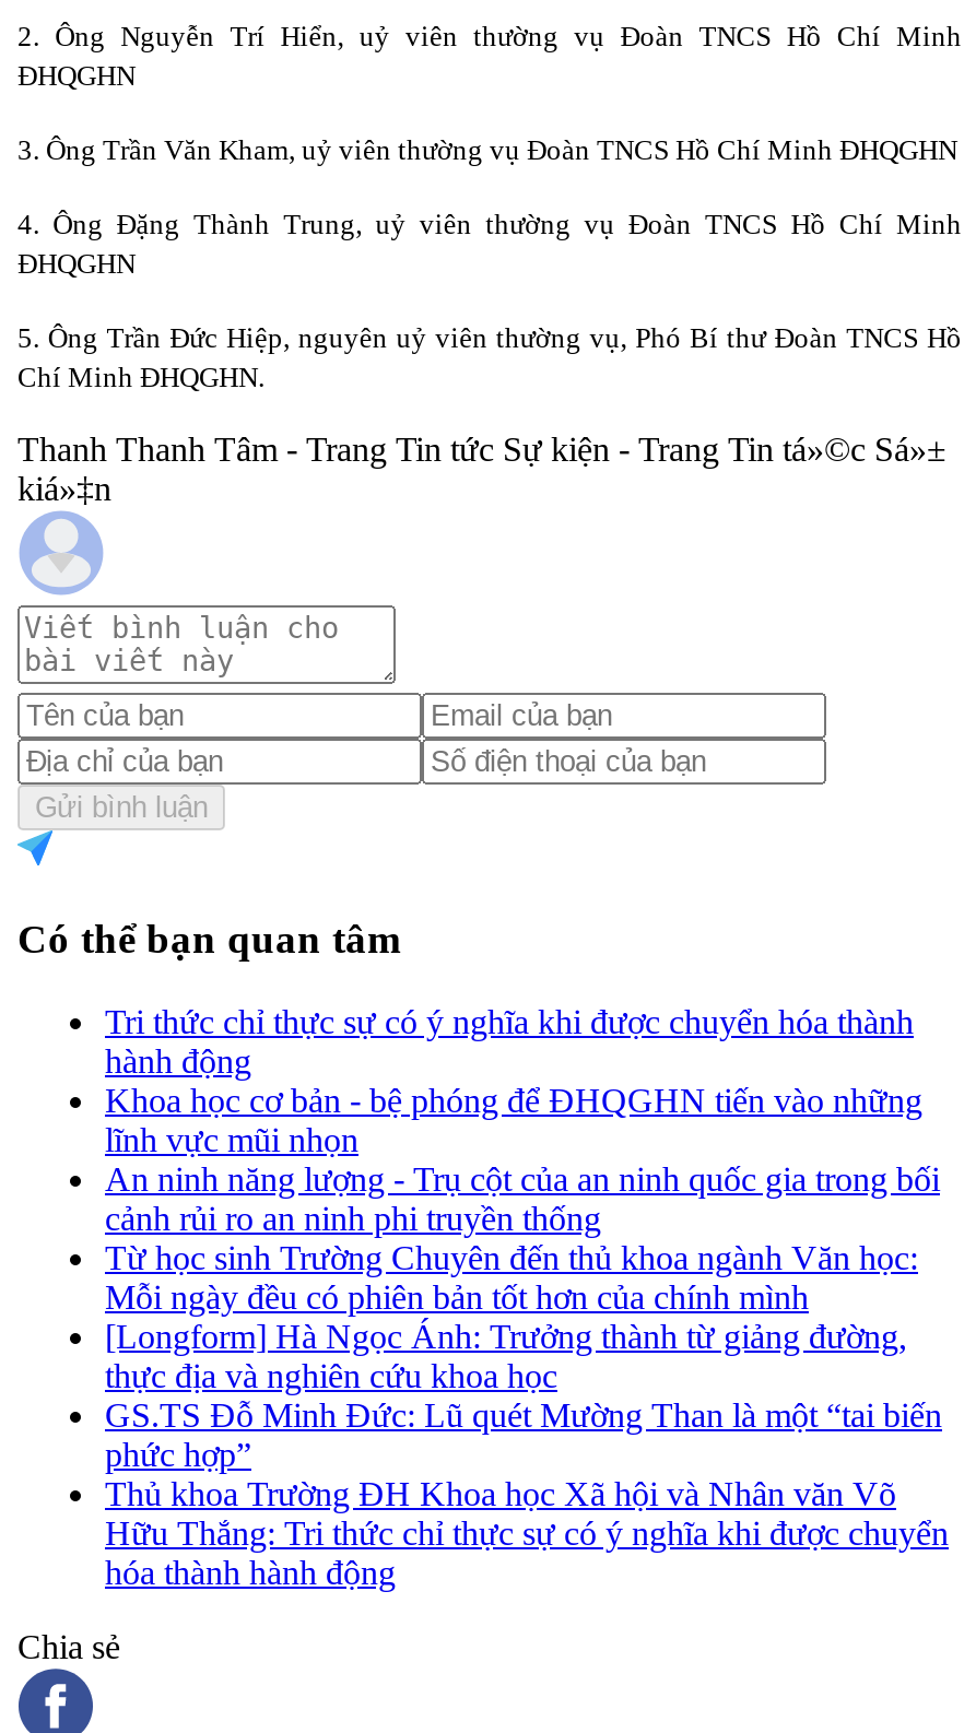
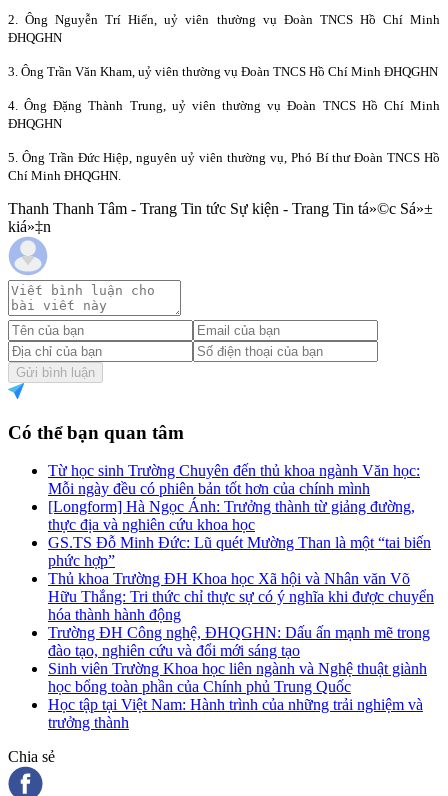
[105,1004,940,1237] Tri thức chỉ thực sự có ý nghĩa khi được chuyển hóa thành | hành động | Khoa học cơ bản - bệ phóng để ĐHQGHN tiến vào những | lĩnh vực mũi nhọn | An ninh năng lượng - Trụ cột của an ninh quốc gia trong bối | cảnh rủi ro an ninh phi truyền thống -> none
moved [105,1240,949,1591] -> [48,462,434,623]: Từ học sinh Trường Chuyên đến thủ khoa ngành Văn học: | Mỗi ngày đều có phiên bản tốt hơn của chính mình | [Longform] Hà Ngọc Ánh: Trưởng thành từ giảng đường, | ... | Hữu Thắng: Tri thức chỉ thực sự có ý nghĩa khi được chuyển | hóa thành hành động
none -> [48,624,430,731] Trường ĐH Công nghệ, ĐHQGHN: Dấu ấn mạnh mẽ trong | đào tạo, nghiên cứu và đổi mới sáng tạo | Sinh viên Trường Khoa học liên ngành và Nghệ thuật giành | học bổng toàn phần của Chính phủ Trung Quốc | Học tập tại Việt Nam: Hành trình của những trải nghiệm và | trưởng thành

